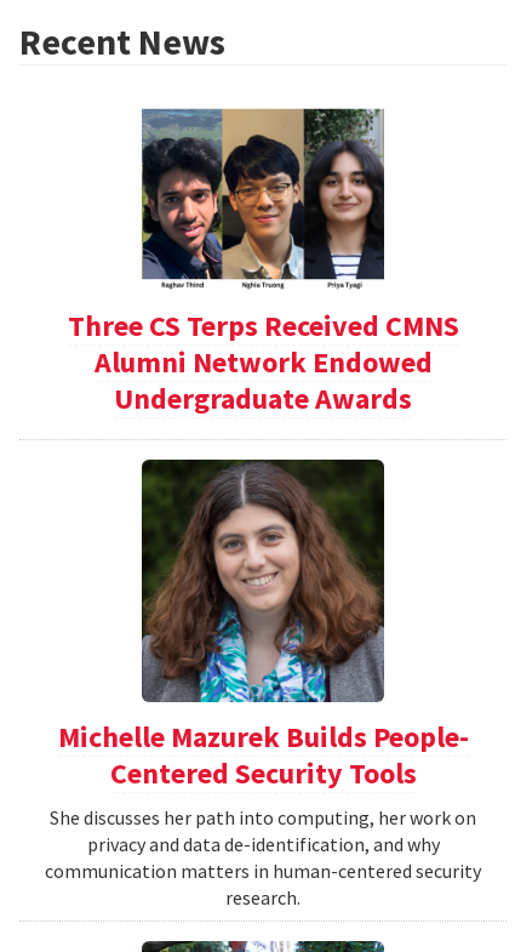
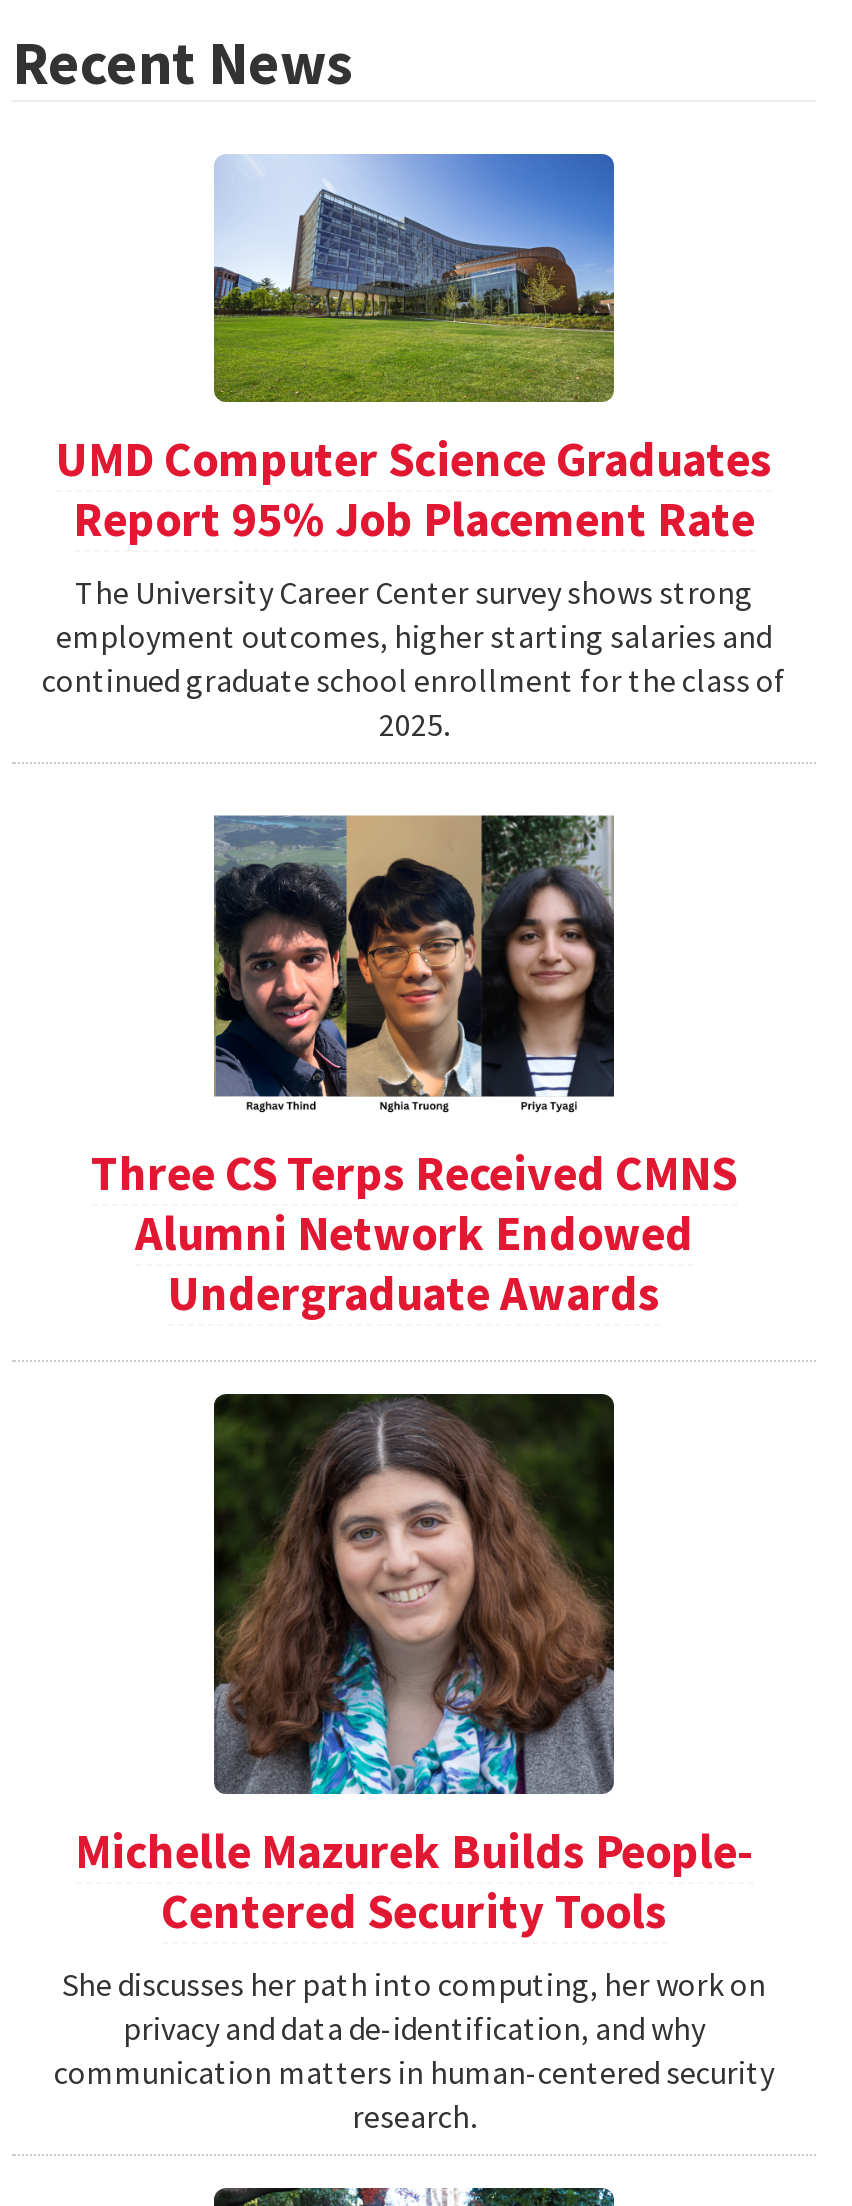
none -> [42,152,786,744] [image] | UMD Computer Science Graduates | Report 95% Job Placement Rate | The University Career Center survey shows strong | employment outcomes, higher starting salaries and | continued graduate school enrollment for the class of | 2025.

